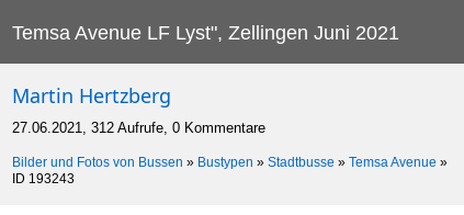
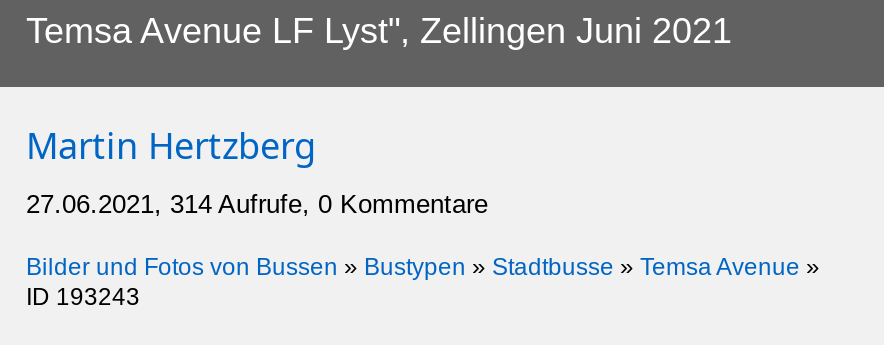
[12,119,265,136] 27.06.2021, 312 Aufrufe, 0 Kommentare -> [26,189,488,219] 27.06.2021, 314 Aufrufe, 0 Kommentare

